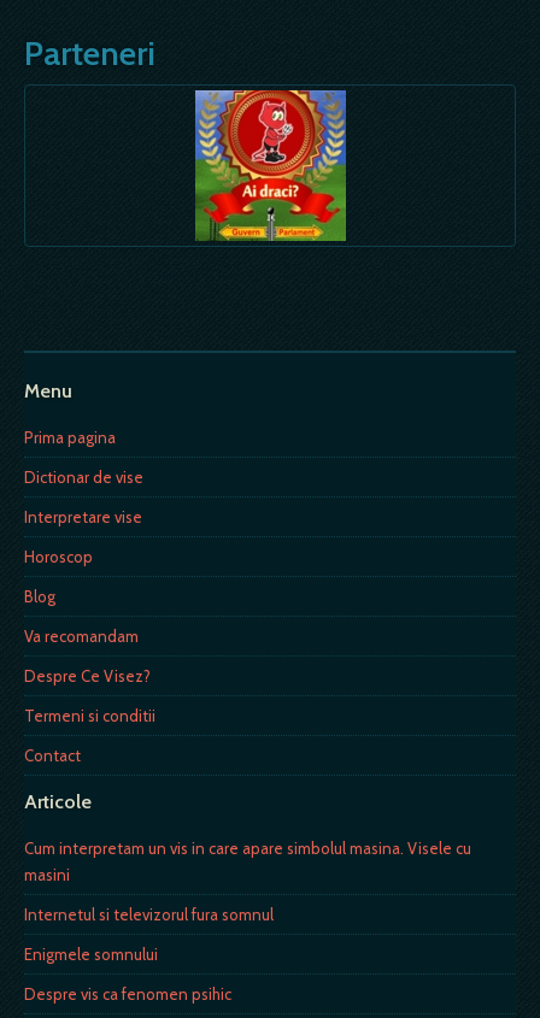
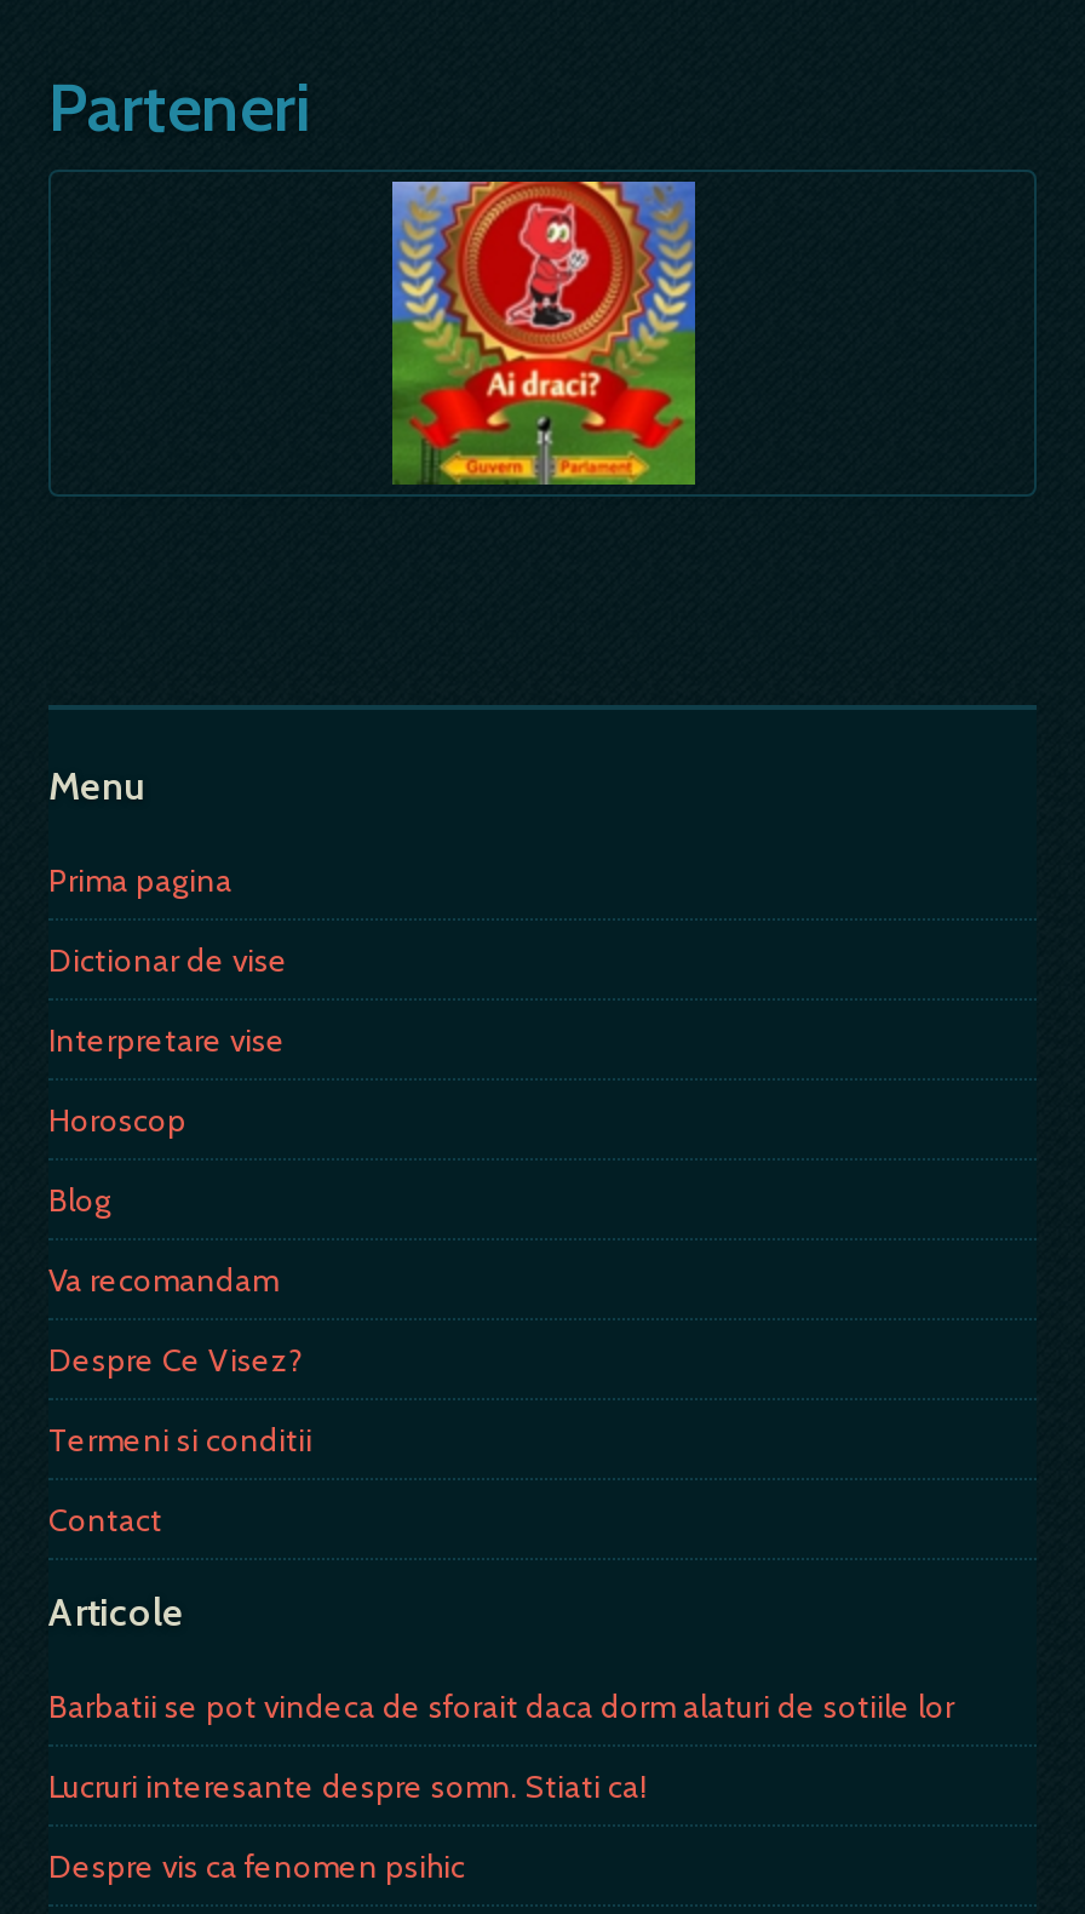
[24,838,471,964] Cum interpretam un vis in care apare simbolul masina. Visele cu | masini | Internetul si televizorul fura somnul | Enigmele somnului -> [48,1686,954,1805] Barbatii se pot vindeca de sforait daca dorm alaturi de sotiile lor | Lucruri interesante despre somn. Stiati ca!

